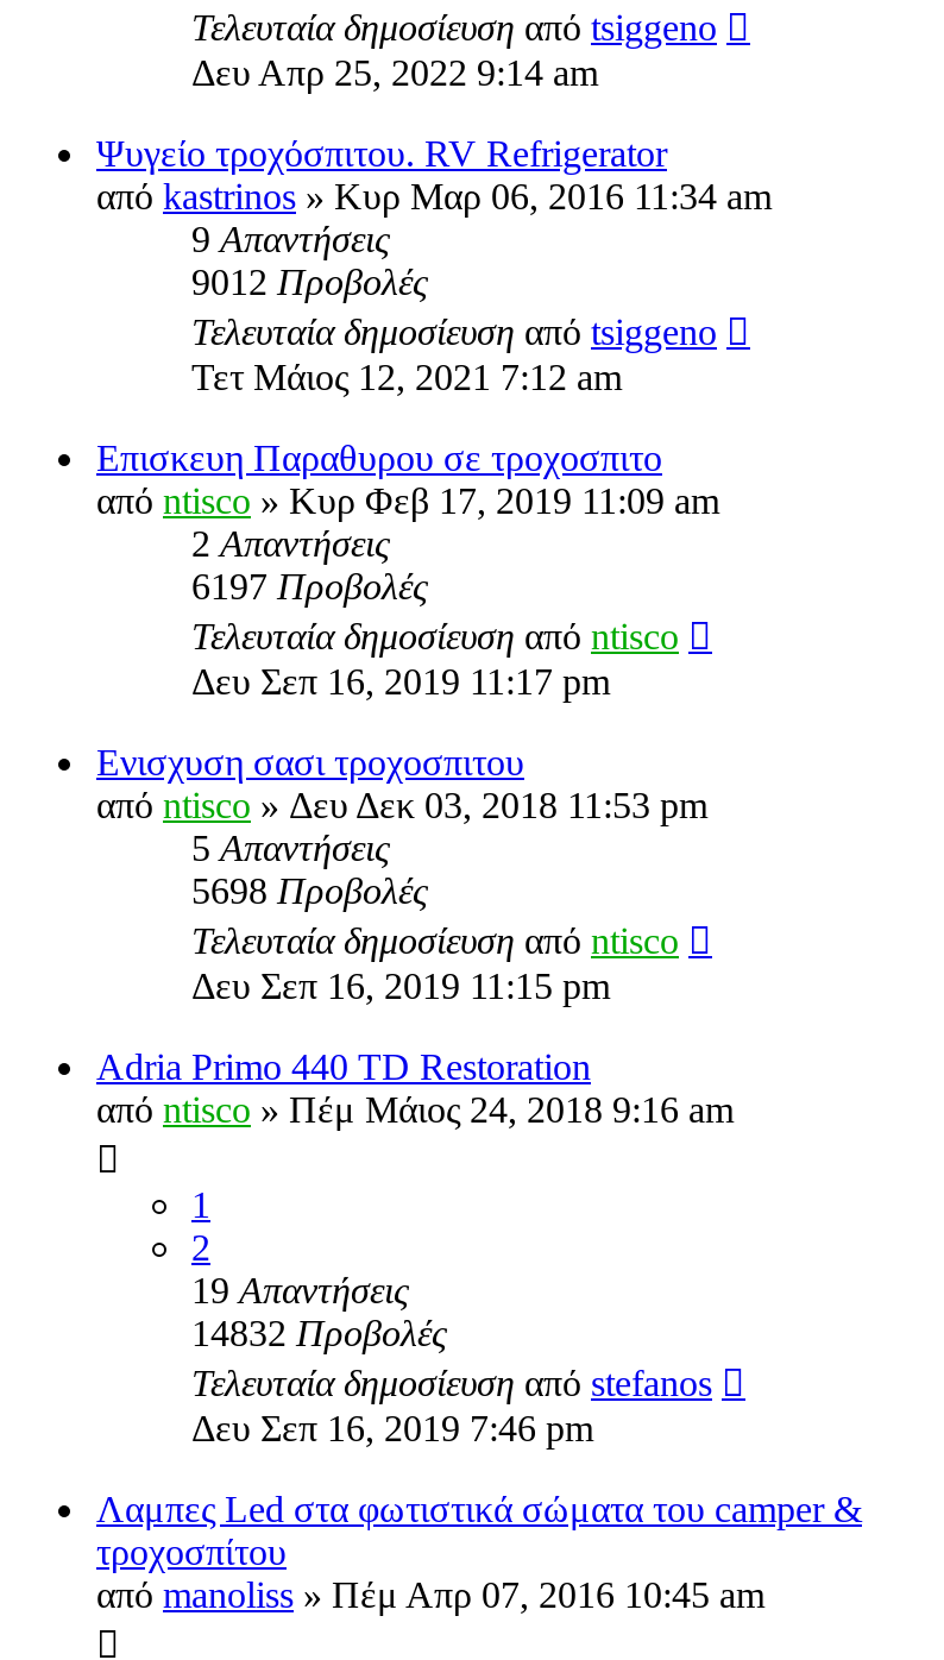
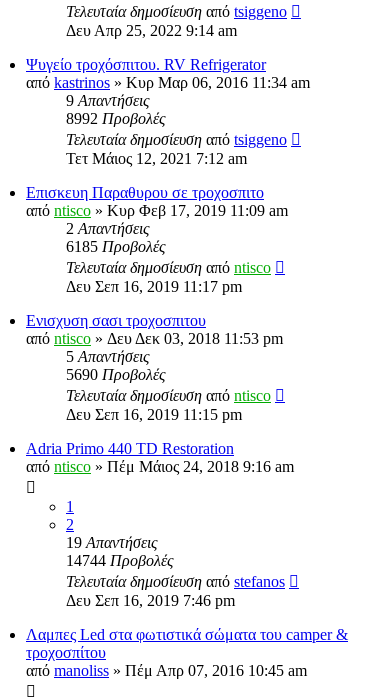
[191,262,429,303] 9012 Προβολές -> [66,110,166,127] 8992 Προβολές
[191,566,429,607] 6197 Προβολές -> [66,238,166,255] 6185 Προβολές
[191,871,429,911] 5698 Προβολές -> [66,366,166,383] 5690 Προβολές
[191,1313,448,1354] 14832 Προβολές -> [66,552,174,569] 14744 Προβολές

